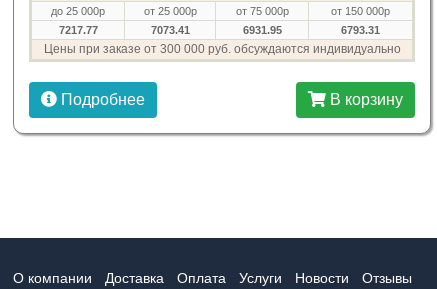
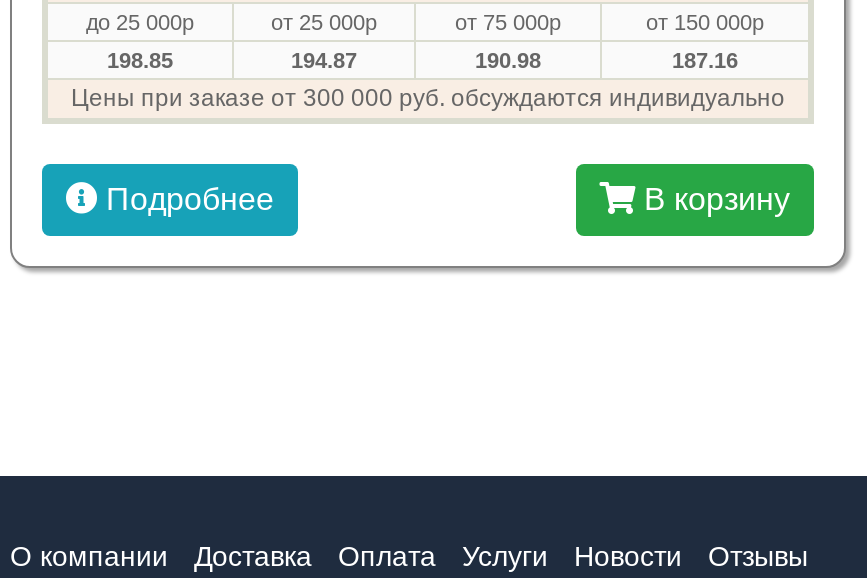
[58,24,97,36] 7217.77 -> [107,48,173,72] 198.85
[150,24,189,36] 7073.41 -> [291,48,357,72] 194.87
[242,24,281,36] 6931.95 -> [475,48,541,72] 190.98
[341,24,380,36] 6793.31 -> [672,48,738,72] 187.16

